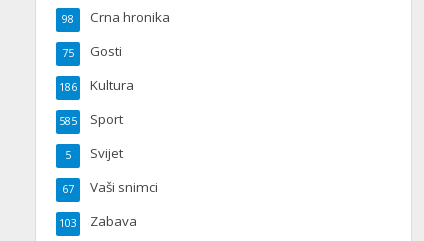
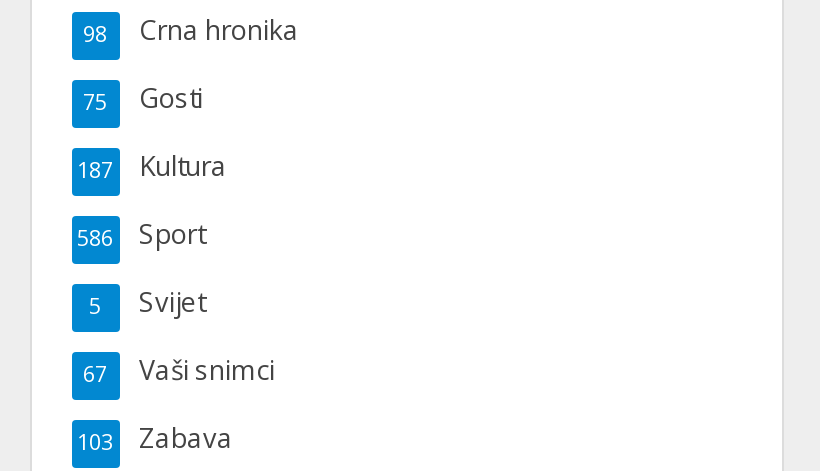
[58,76,133,94] 186 Kultura -> [77,148,227,184] 187 Kultura
[58,110,122,128] 585 Sport -> [77,216,205,252] 586 Sport

